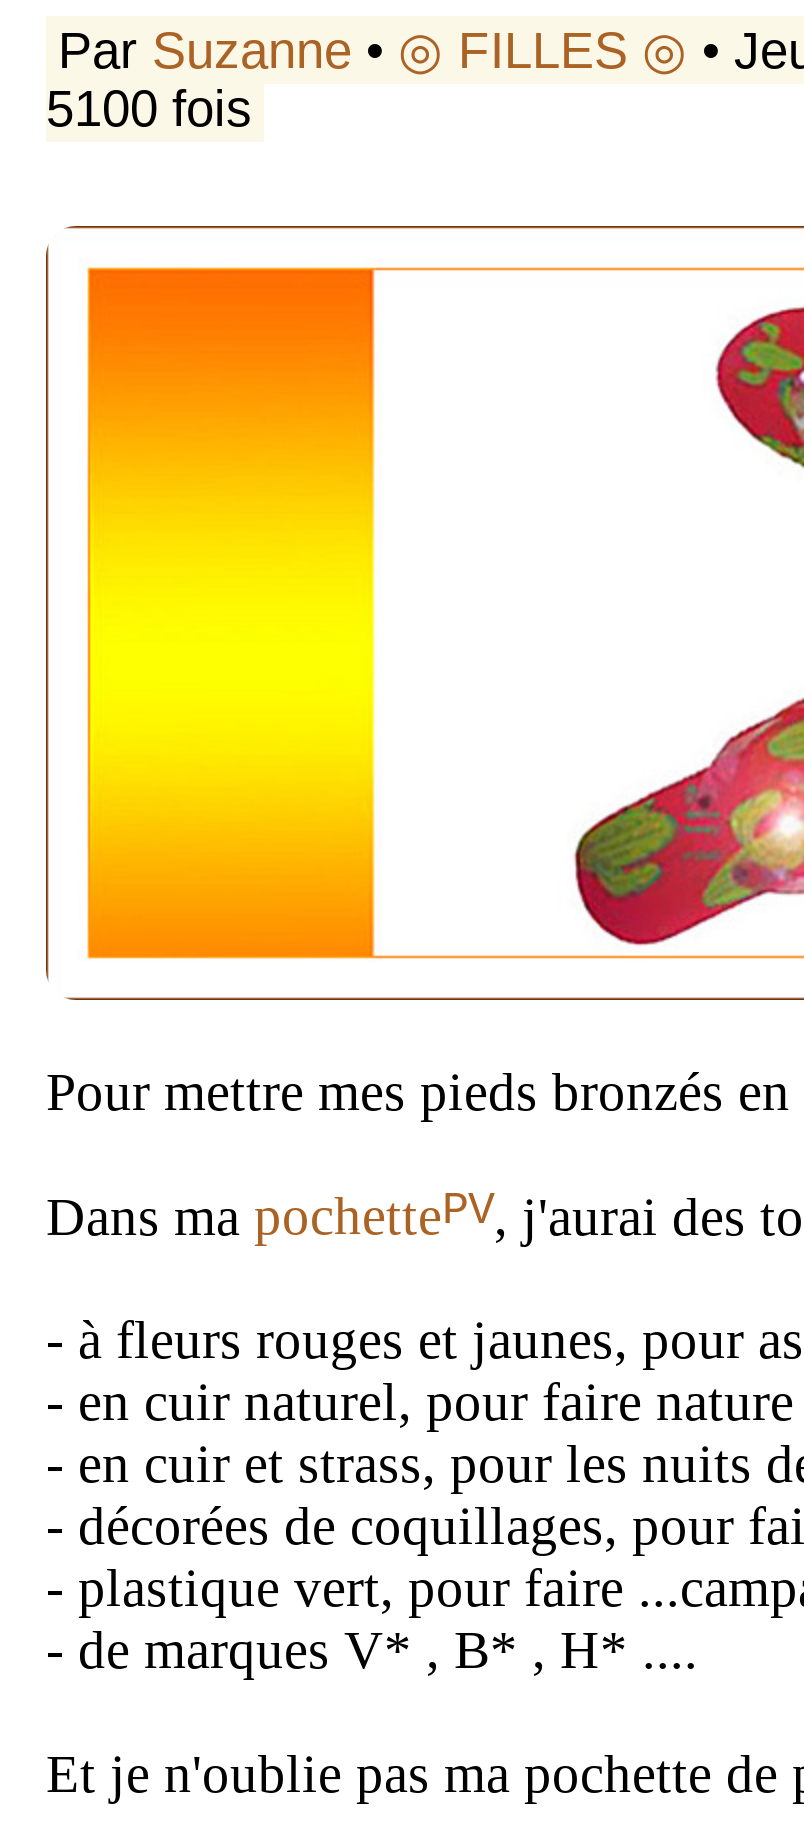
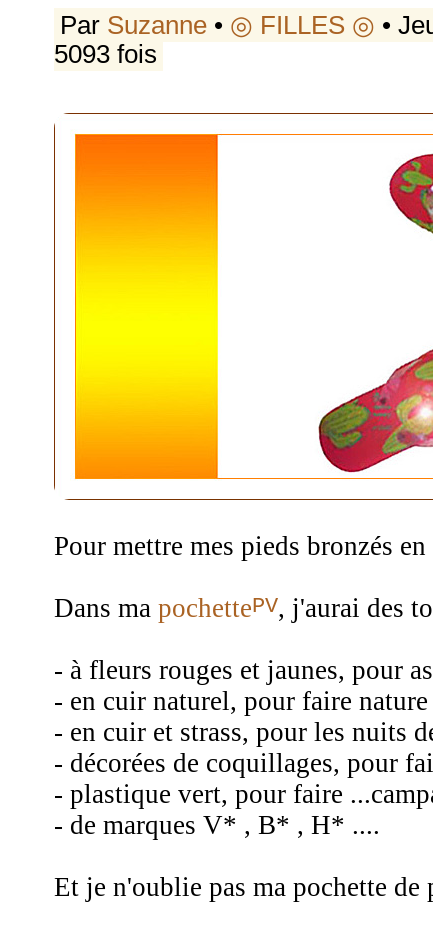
[46,79,252,135] 5100 fois -> [54,40,157,68] 5093 fois

